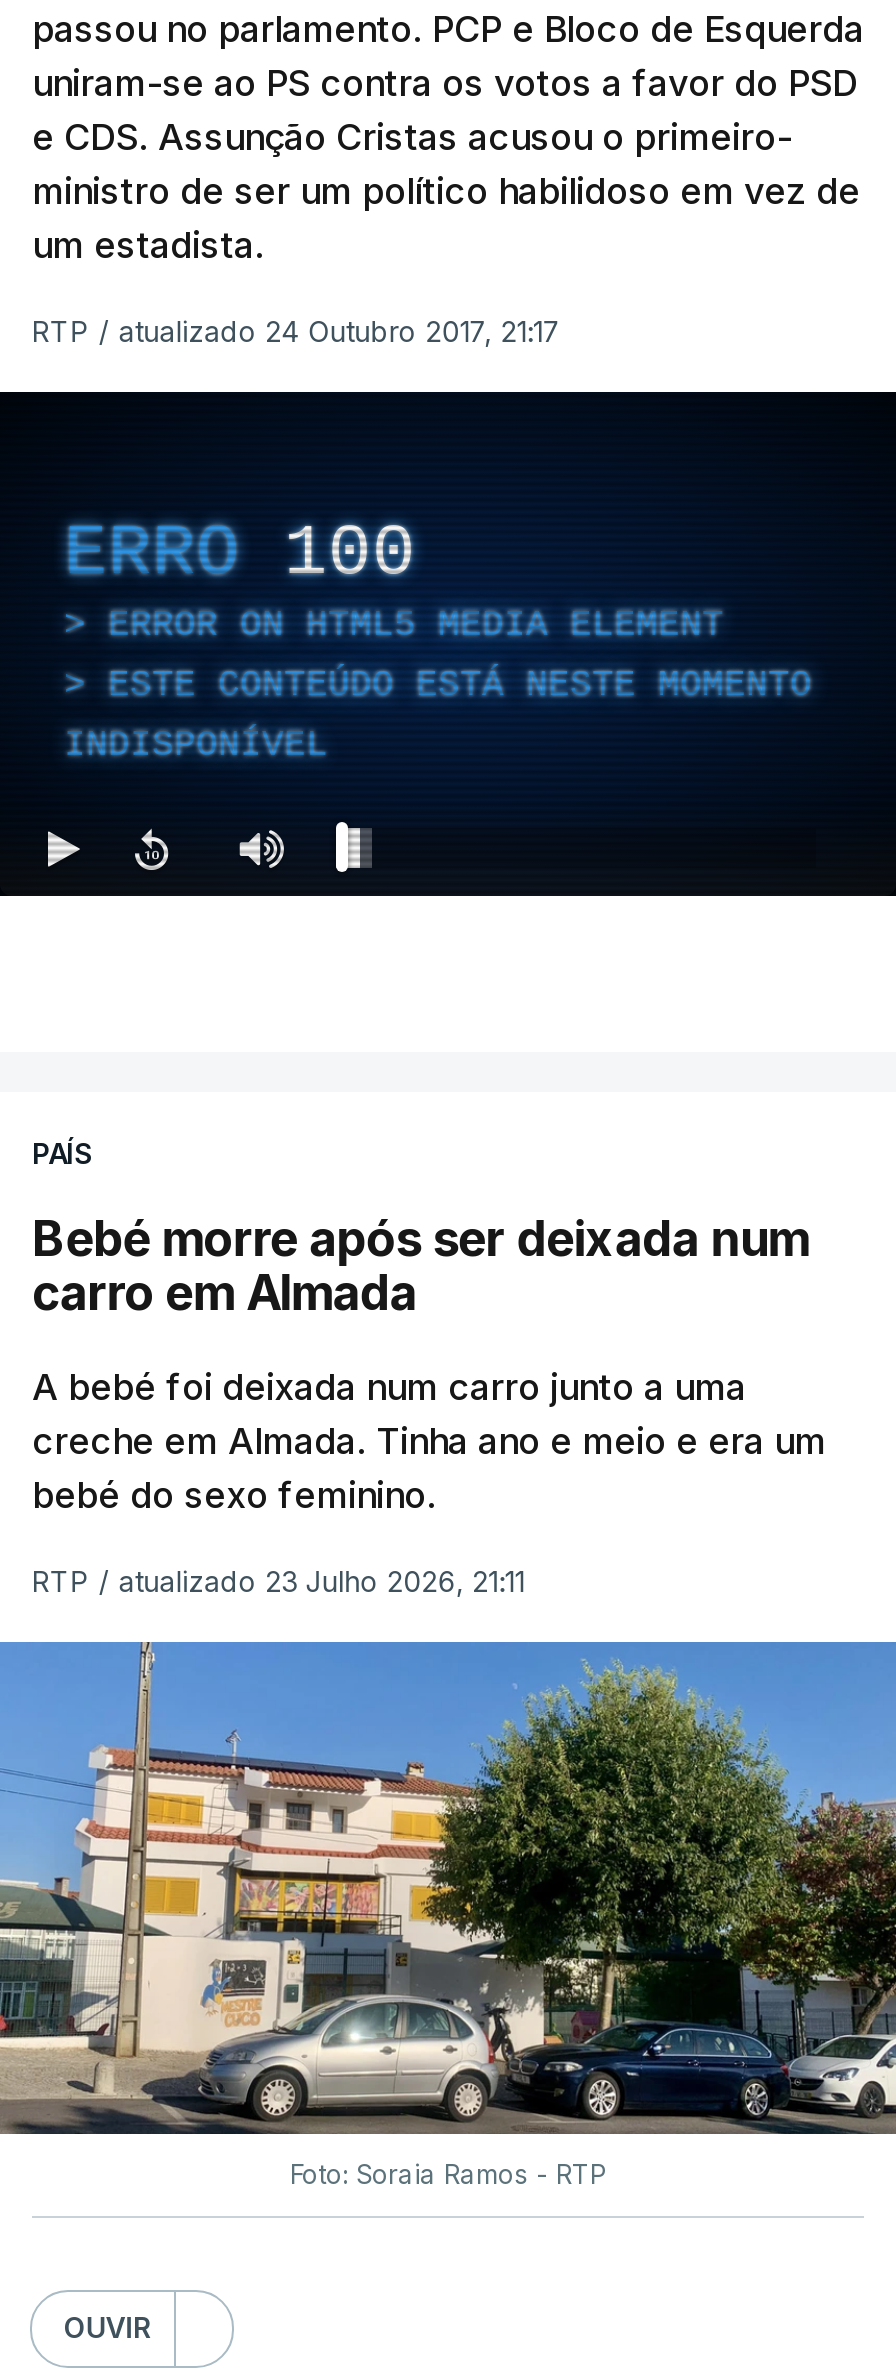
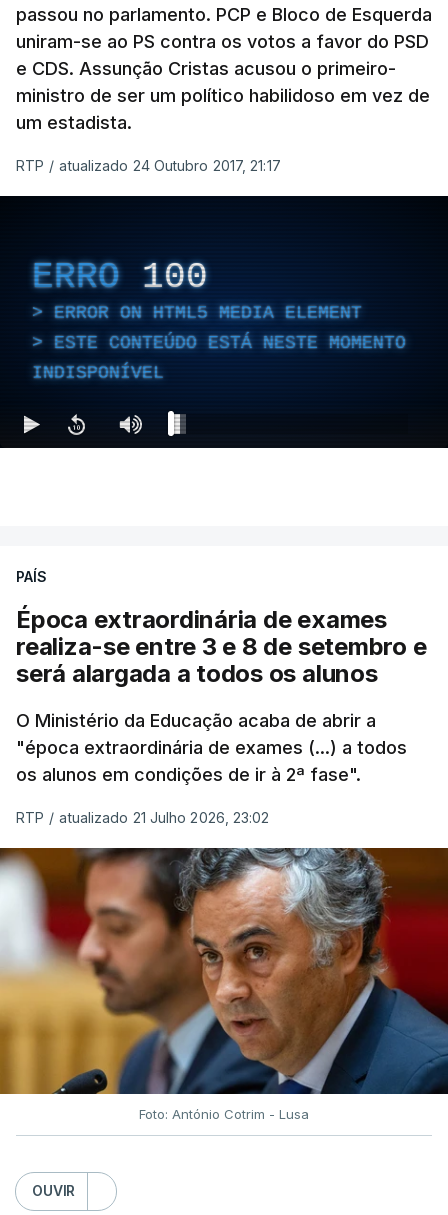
[32,1210,809,1322] Bebé morre após ser deixada num | carro em Almada -> [16,605,426,688] Época extraordinária de exames | realiza-se entre 3 e 8 de setembro e | será alargada a todos os alunos
[32,1366,826,1516] A bebé foi deixada num carro junto a uma | creche em Almada. Tinha ano e meio e era um | bebé do sexo feminino. -> [16,710,407,785] O Ministério da Educação acaba de abrir a | "época extraordinária de exames (...) a todos | os alunos em condições de ir à 2ª fase".
[32,1564,525,1598] RTP / atualizado 23 Julho 2026, 21:11 -> [16,809,269,826] RTP / atualizado 21 Julho 2026, 23:02
[6,1640,890,2190] [image] | Foto: Soraia Ramos - RTP -> [3,847,445,1122] [image] | Foto: António Cotrim - Lusa

